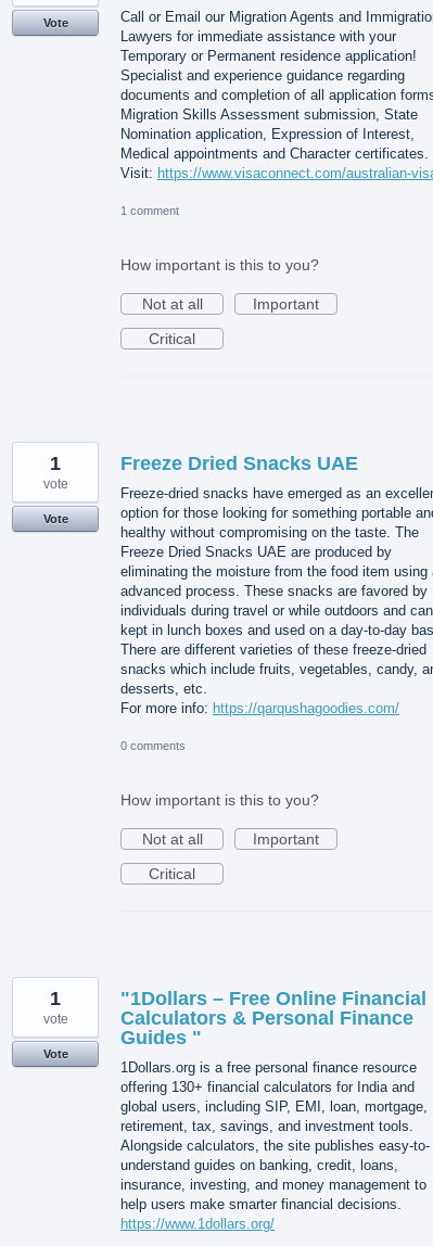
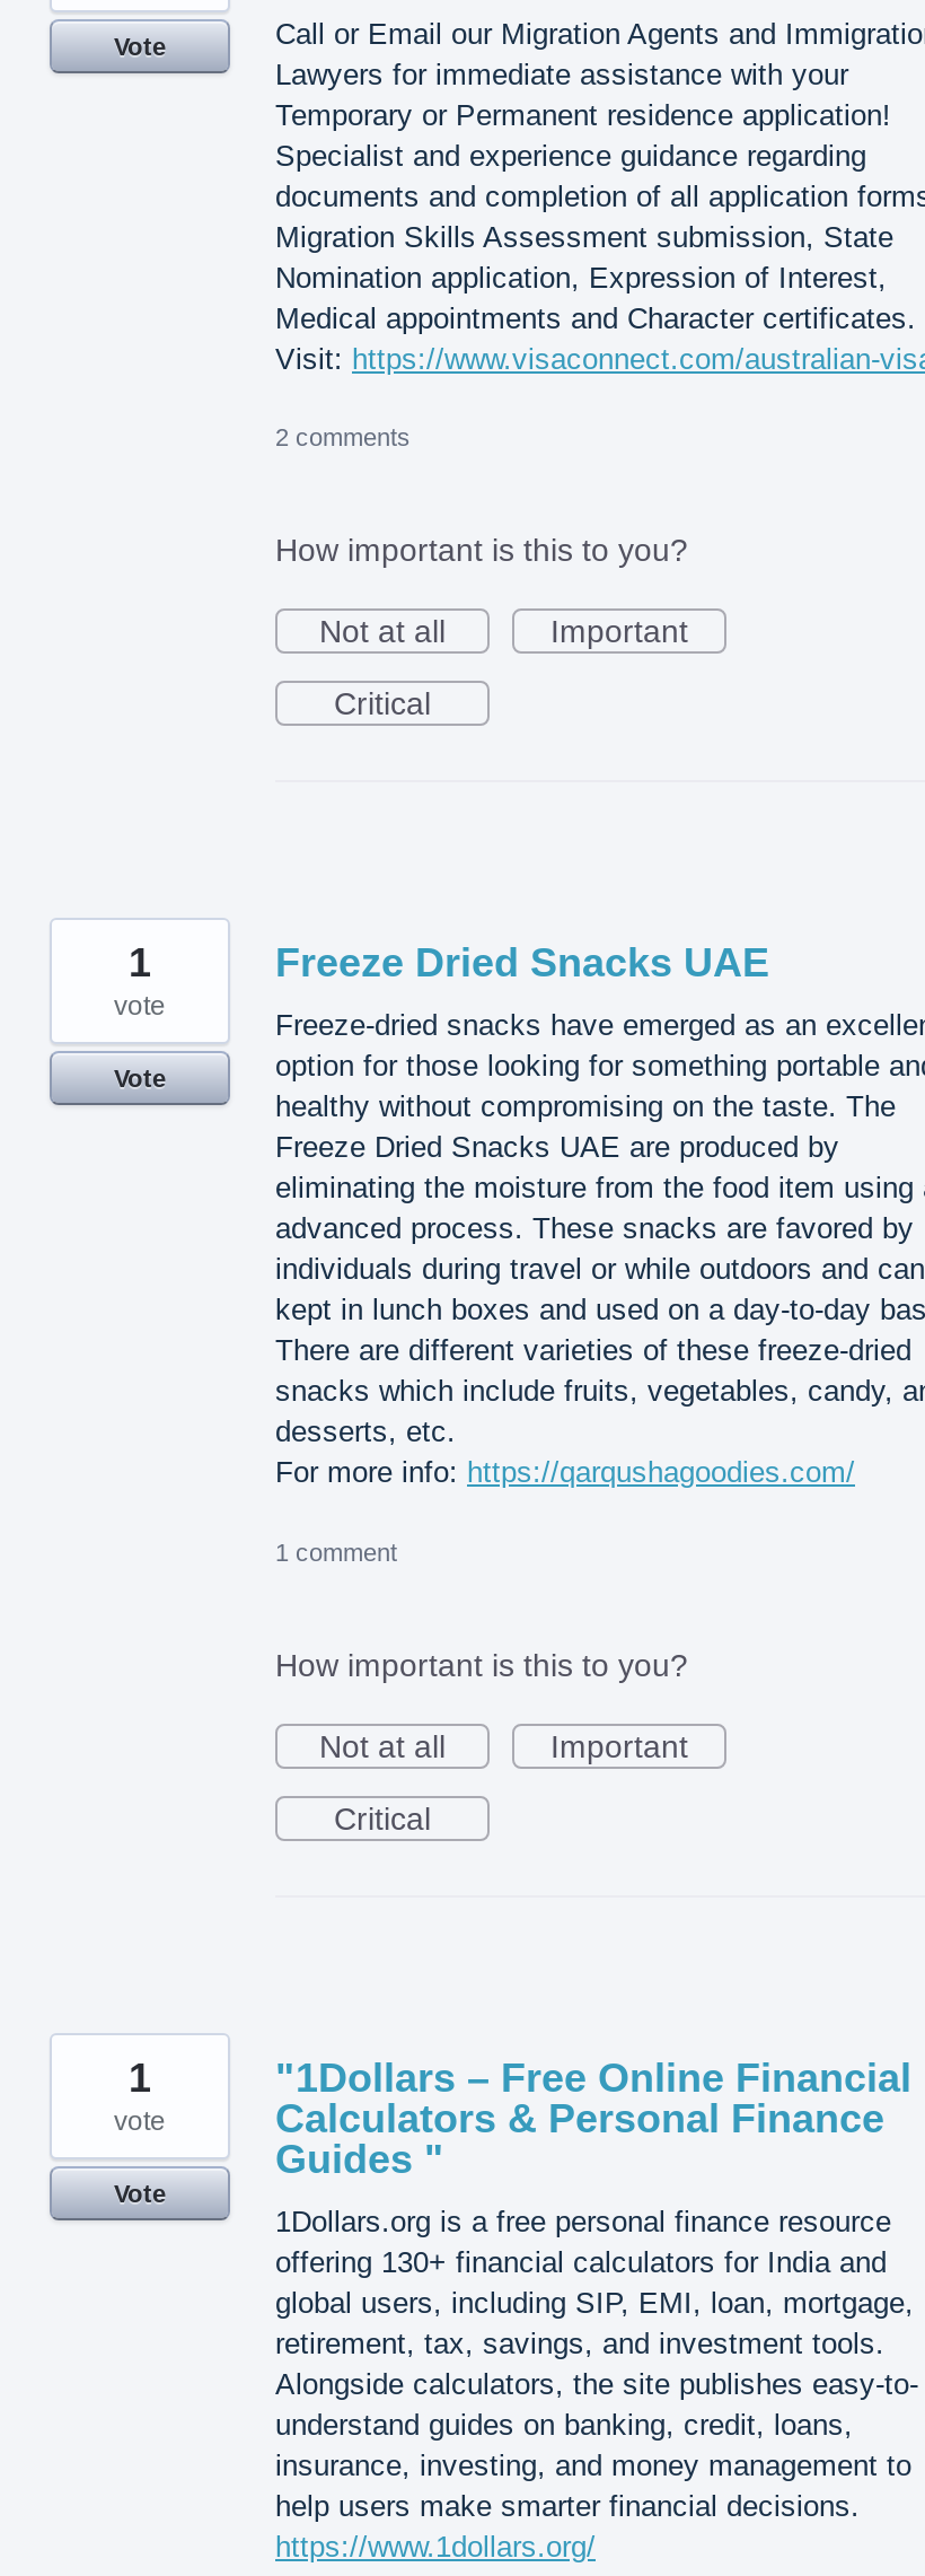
[120,204,179,217] 1 comment -> [275,424,411,451] 2 comments
[120,739,186,752] 0 comments -> [275,1537,397,1565] 1 comment

